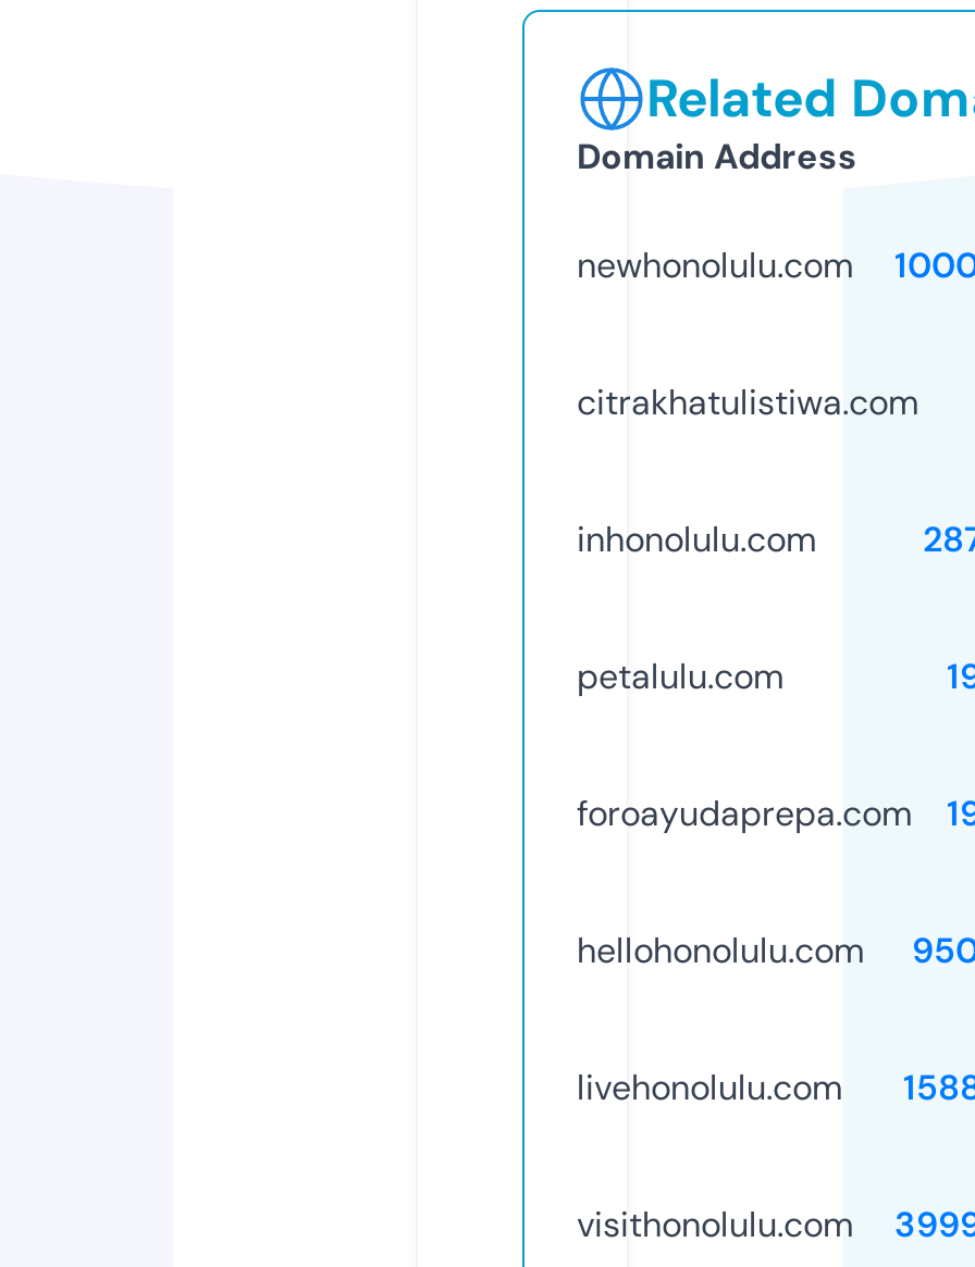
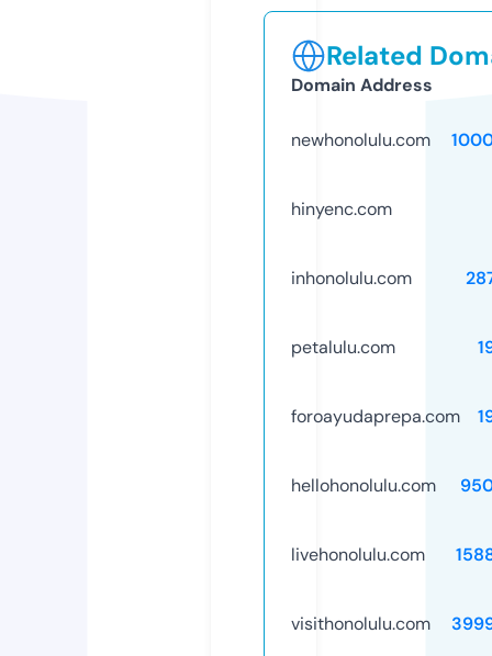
[577,379,918,425] citrakhatulistiwa.com -> [291,197,392,220] hinyenc.com

